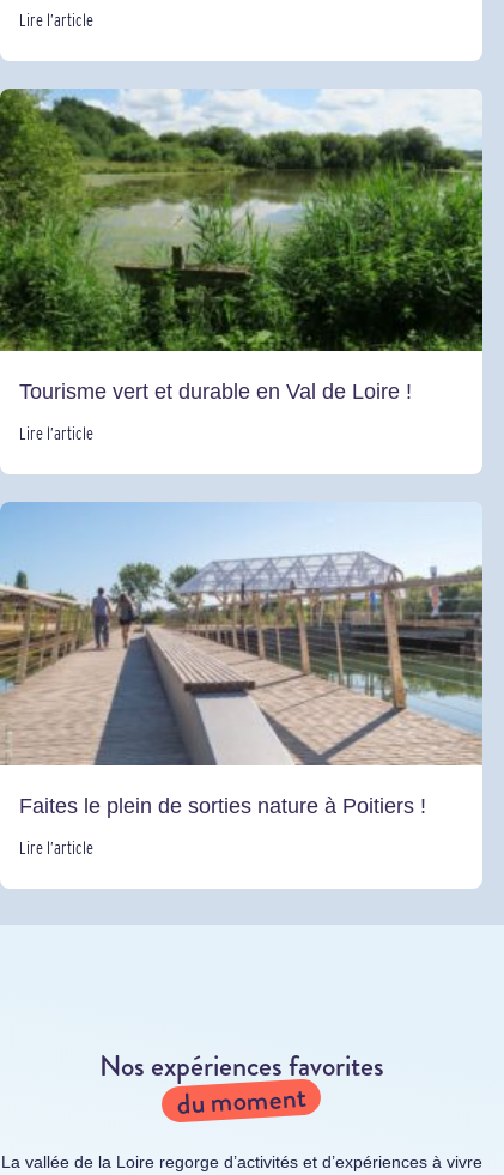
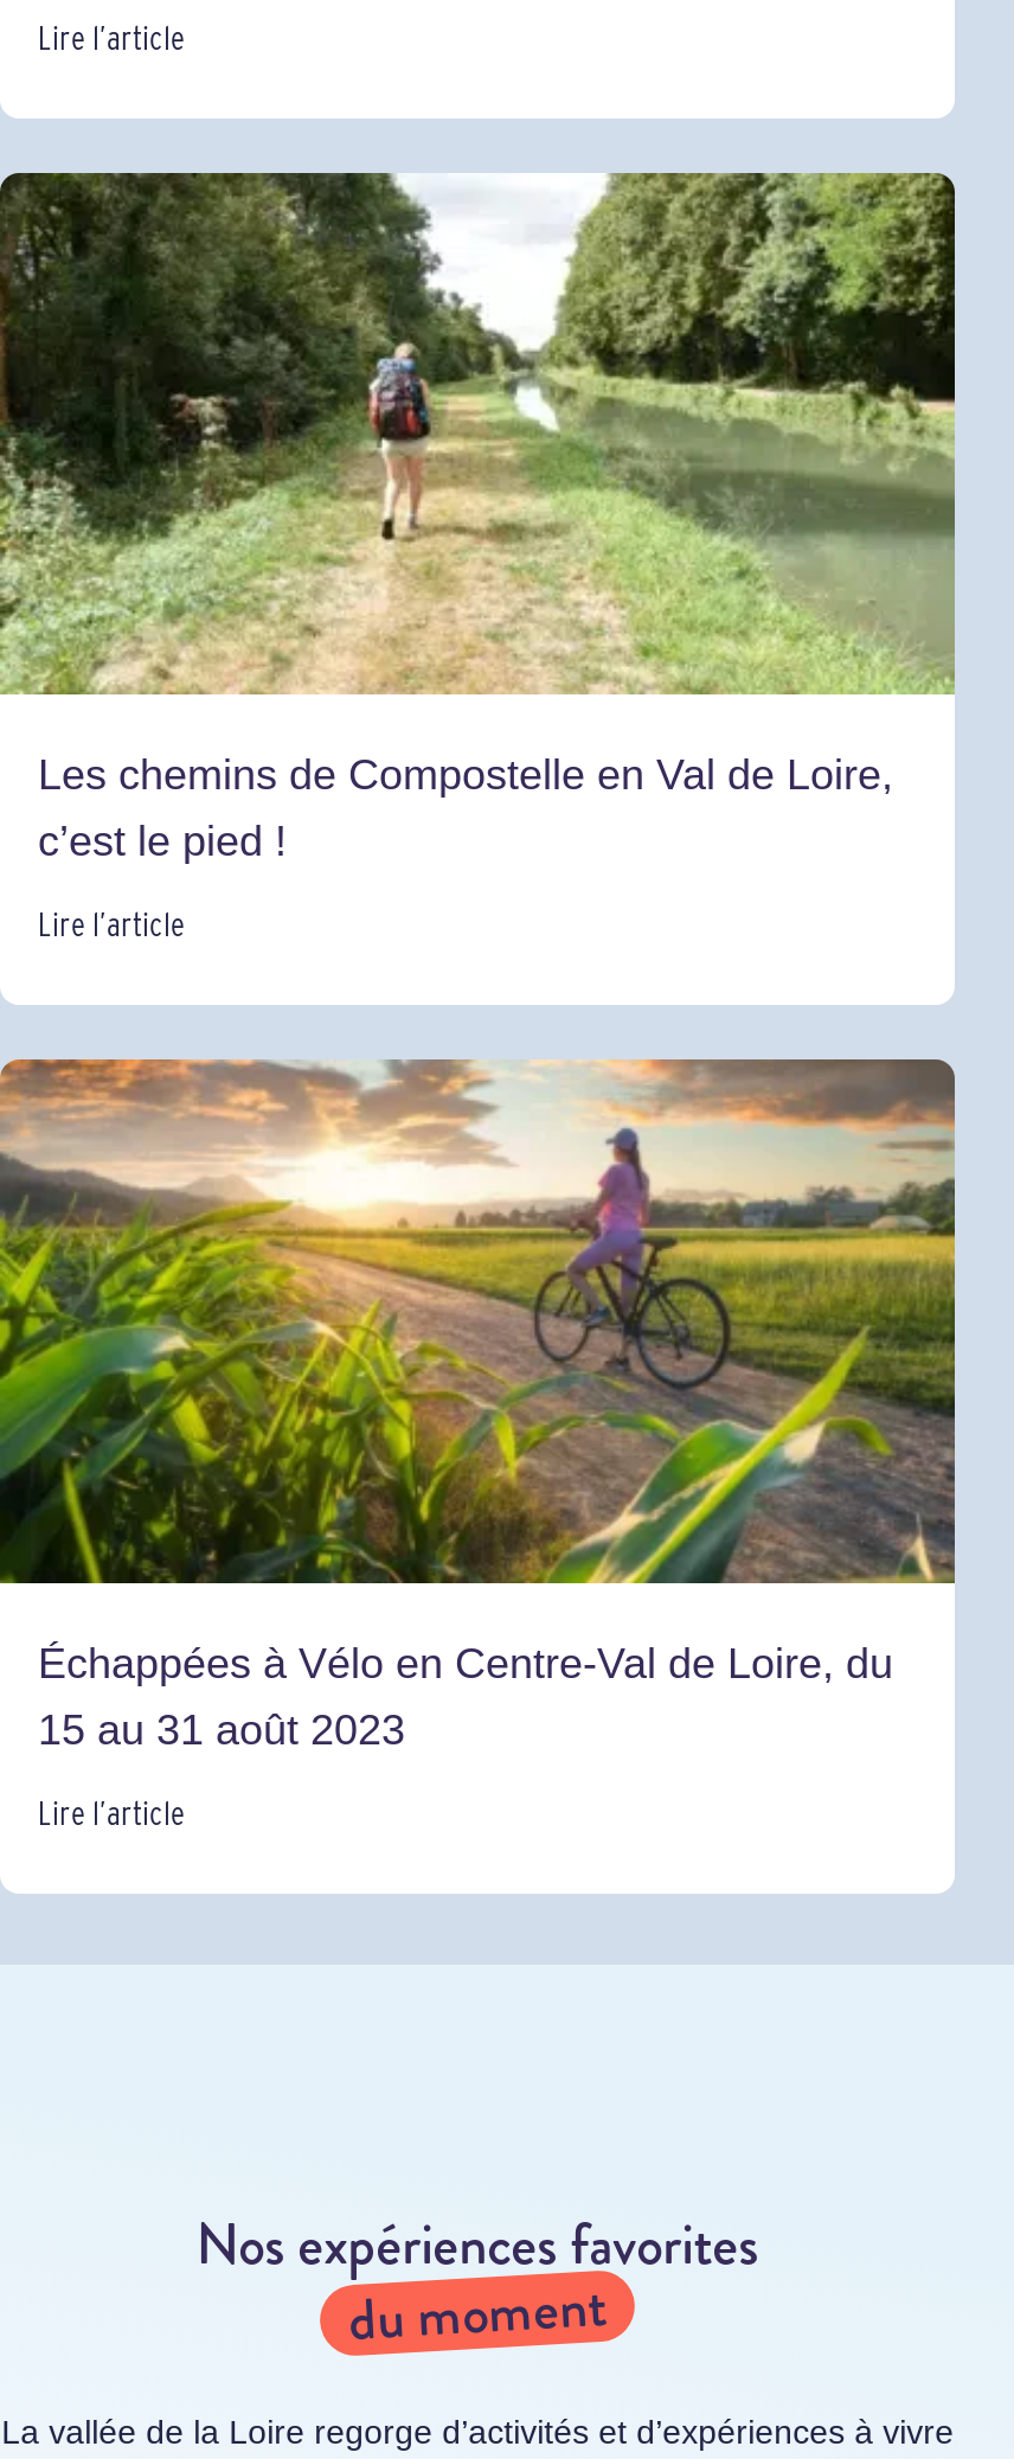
[4,87,482,404] [image] | Tourisme vert et durable en Val de Loire ! -> [7,169,957,866] [image] | Les chemins de Compostelle en Val de Loire, | c’est le pied !
[4,502,482,818] [image] | Faites le plein de sorties nature à Poitiers ! -> [7,1056,957,1753] [image] | Échappées à Vélo en Centre-Val de Loire, du | 15 au 31 août 2023

